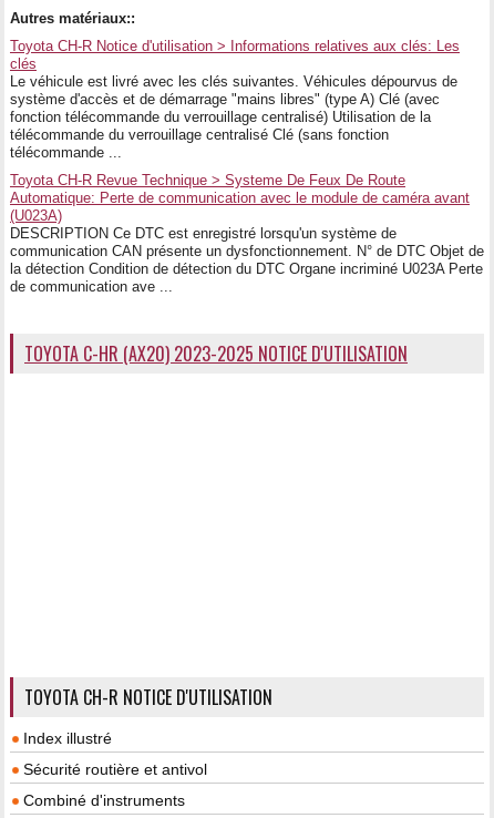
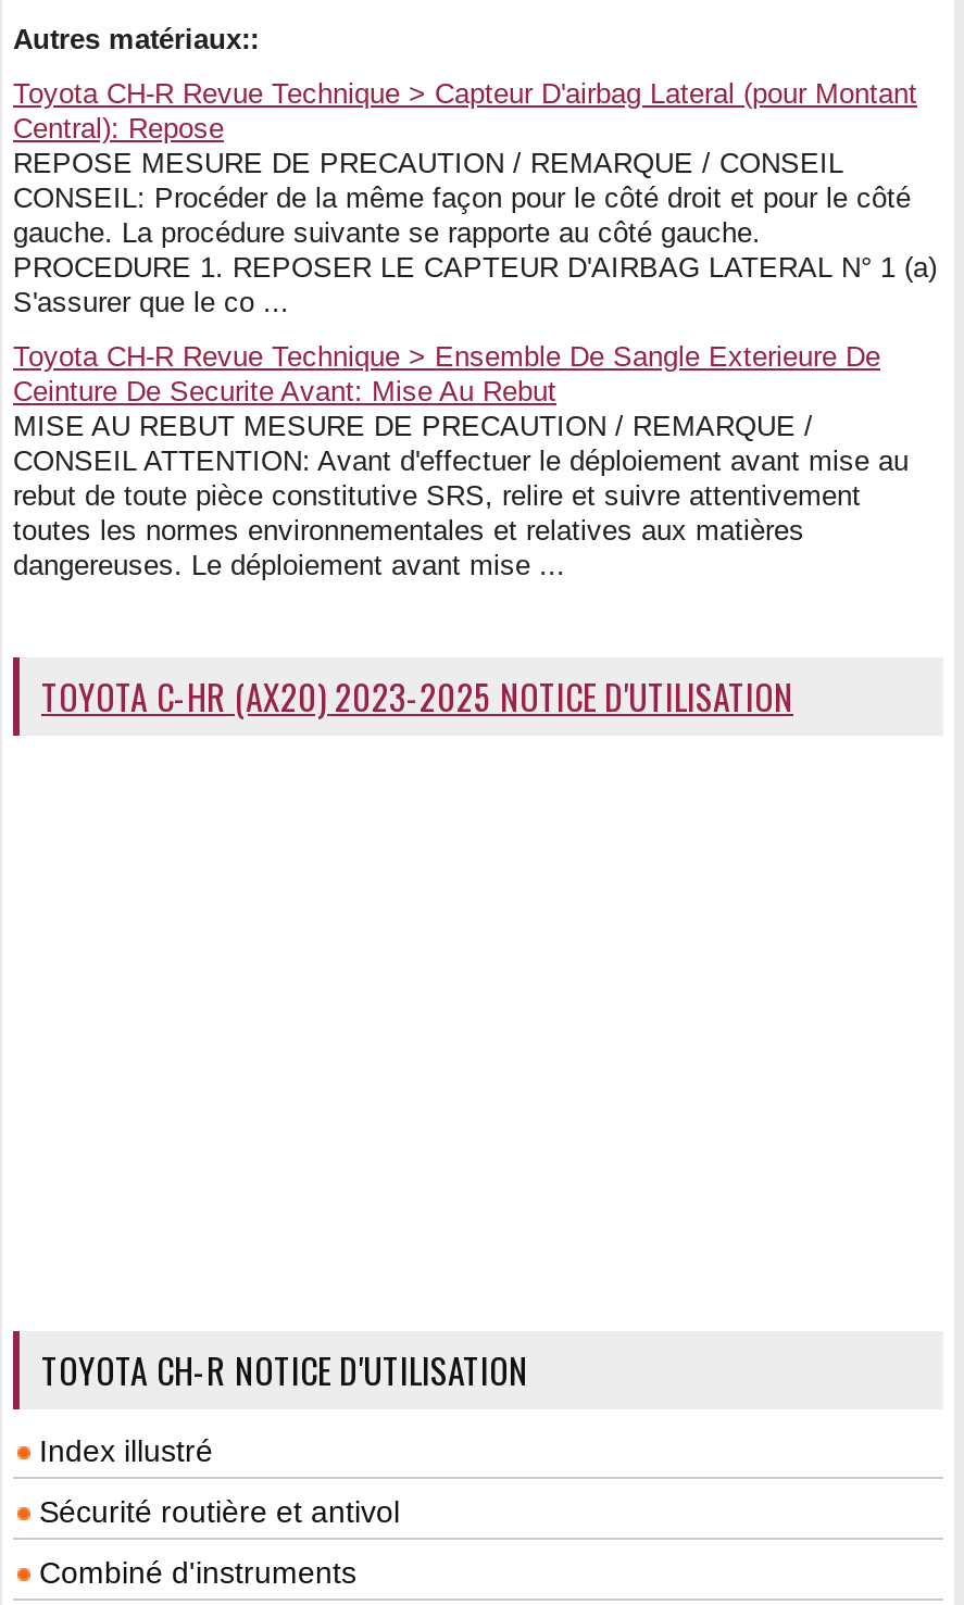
[10,37,460,160] Toyota CH-R Notice d'utilisation > Informations relatives aux clés: Les | clés | Le véhicule est livré avec les clés suivantes. Véhicules dépourvus de | système d'accès et de démarrage "mains libres" (type A) Clé (avec | fonction télécommande du verrouillage centralisé) Utilisation de la | télécommande du verrouillage centralisé Clé (sans fonction | télécommande ... -> [13,76,937,318] Toyota CH-R Revue Technique > Capteur D'airbag Lateral (pour Montant | Central): Repose | REPOSE MESURE DE PRECAUTION / REMARQUE / CONSEIL | CONSEIL: Procéder de la même façon pour le côté droit et pour le côté | gauche. La procédure suivante se rapporte au côté gauche. | PROCEDURE 1. REPOSER LE CAPTEUR D'AIRBAG LATERAL N° 1 (a) | S'assurer que le co ...
[10,171,484,294] Toyota CH-R Revue Technique > Systeme De Feux De Route | Automatique: Perte de communication avec le module de caméra avant | (U023A) | DESCRIPTION Ce DTC est enregistré lorsqu'un système de | communication CAN présente un dysfonctionnement. N° de DTC Objet de | la détection Condition de détection du DTC Organe incriminé U023A Perte | de communication ave ... -> [13,339,909,580] Toyota CH-R Revue Technique > Ensemble De Sangle Exterieure De | Ceinture De Securite Avant: Mise Au Rebut | MISE AU REBUT MESURE DE PRECAUTION / REMARQUE / | CONSEIL ATTENTION: Avant d'effectuer le déploiement avant mise au | rebut de toute pièce constitutive SRS, relire et suivre attentivement | toutes les normes environnementales et relatives aux matières | dangereuses. Le déploiement avant mise ...

